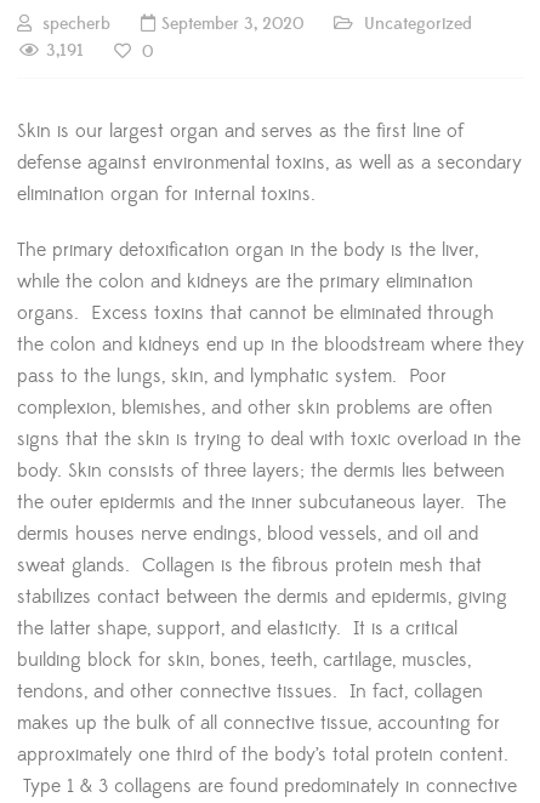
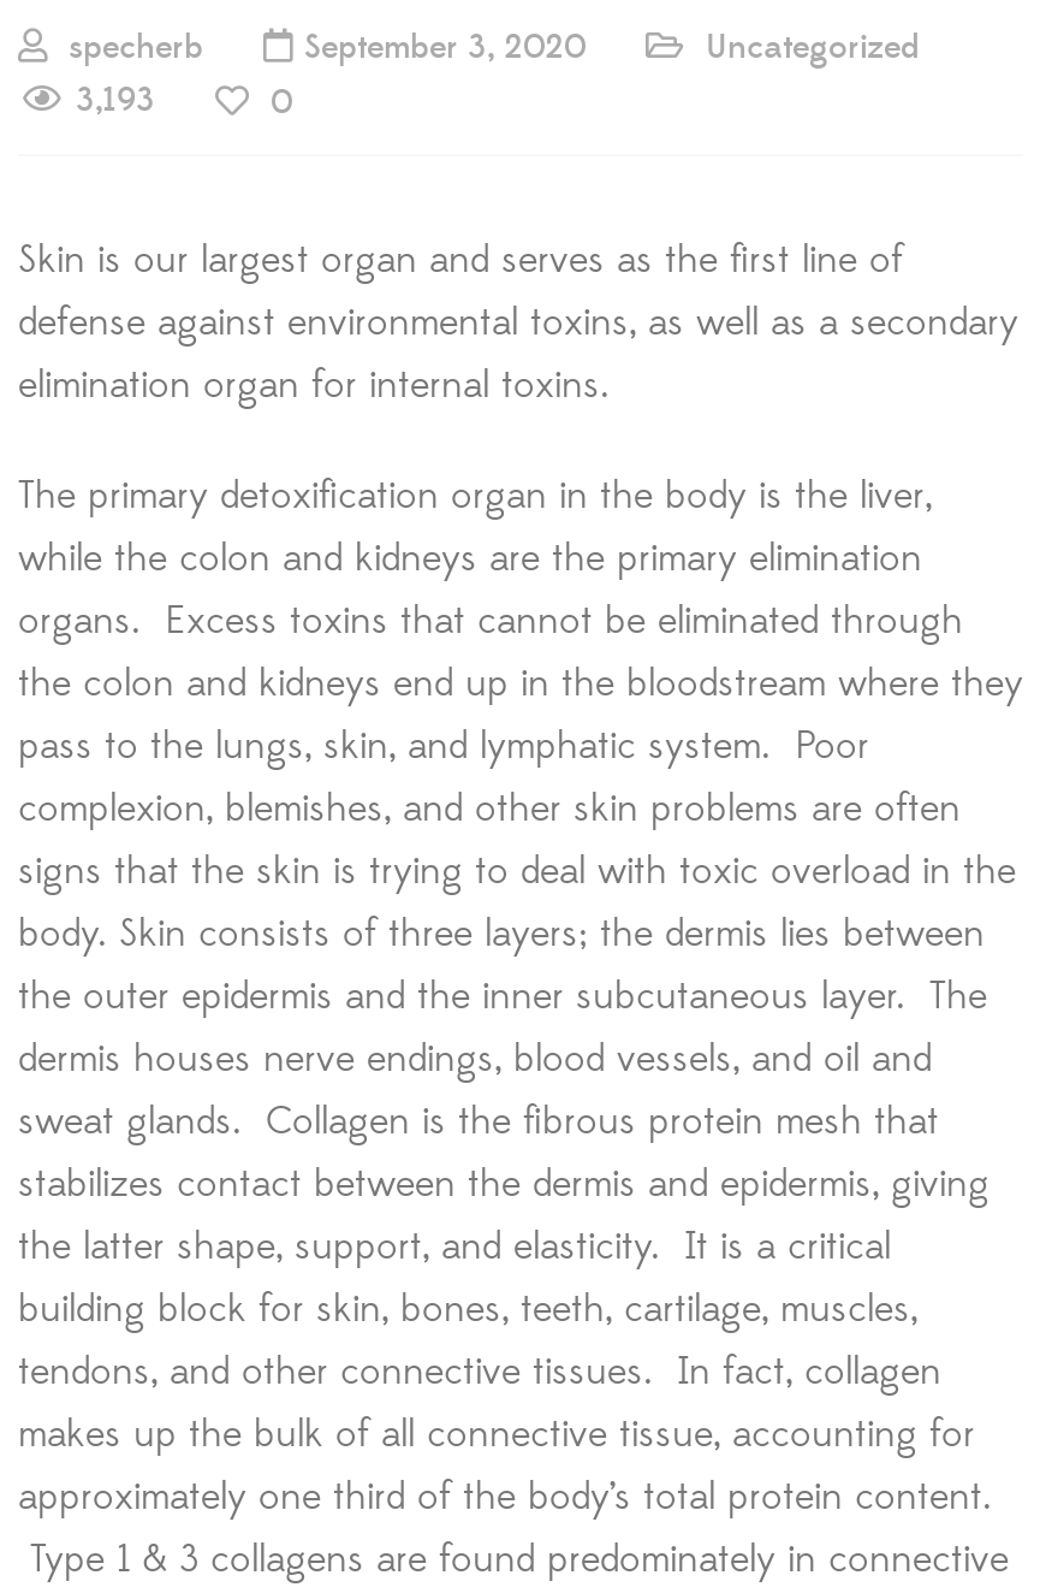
[46,40,84,62] 3,191 -> [76,79,155,123] 3,193

